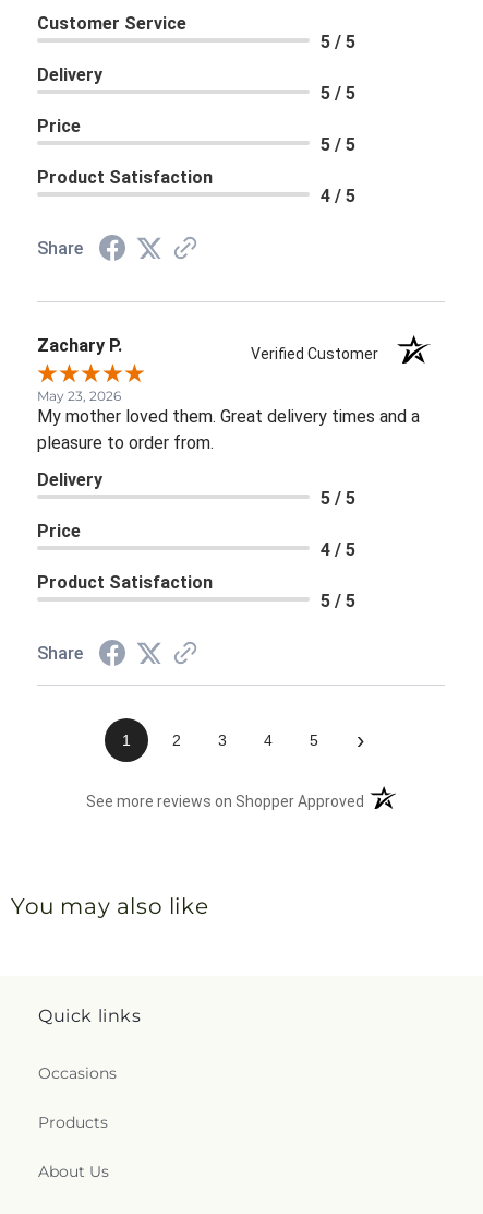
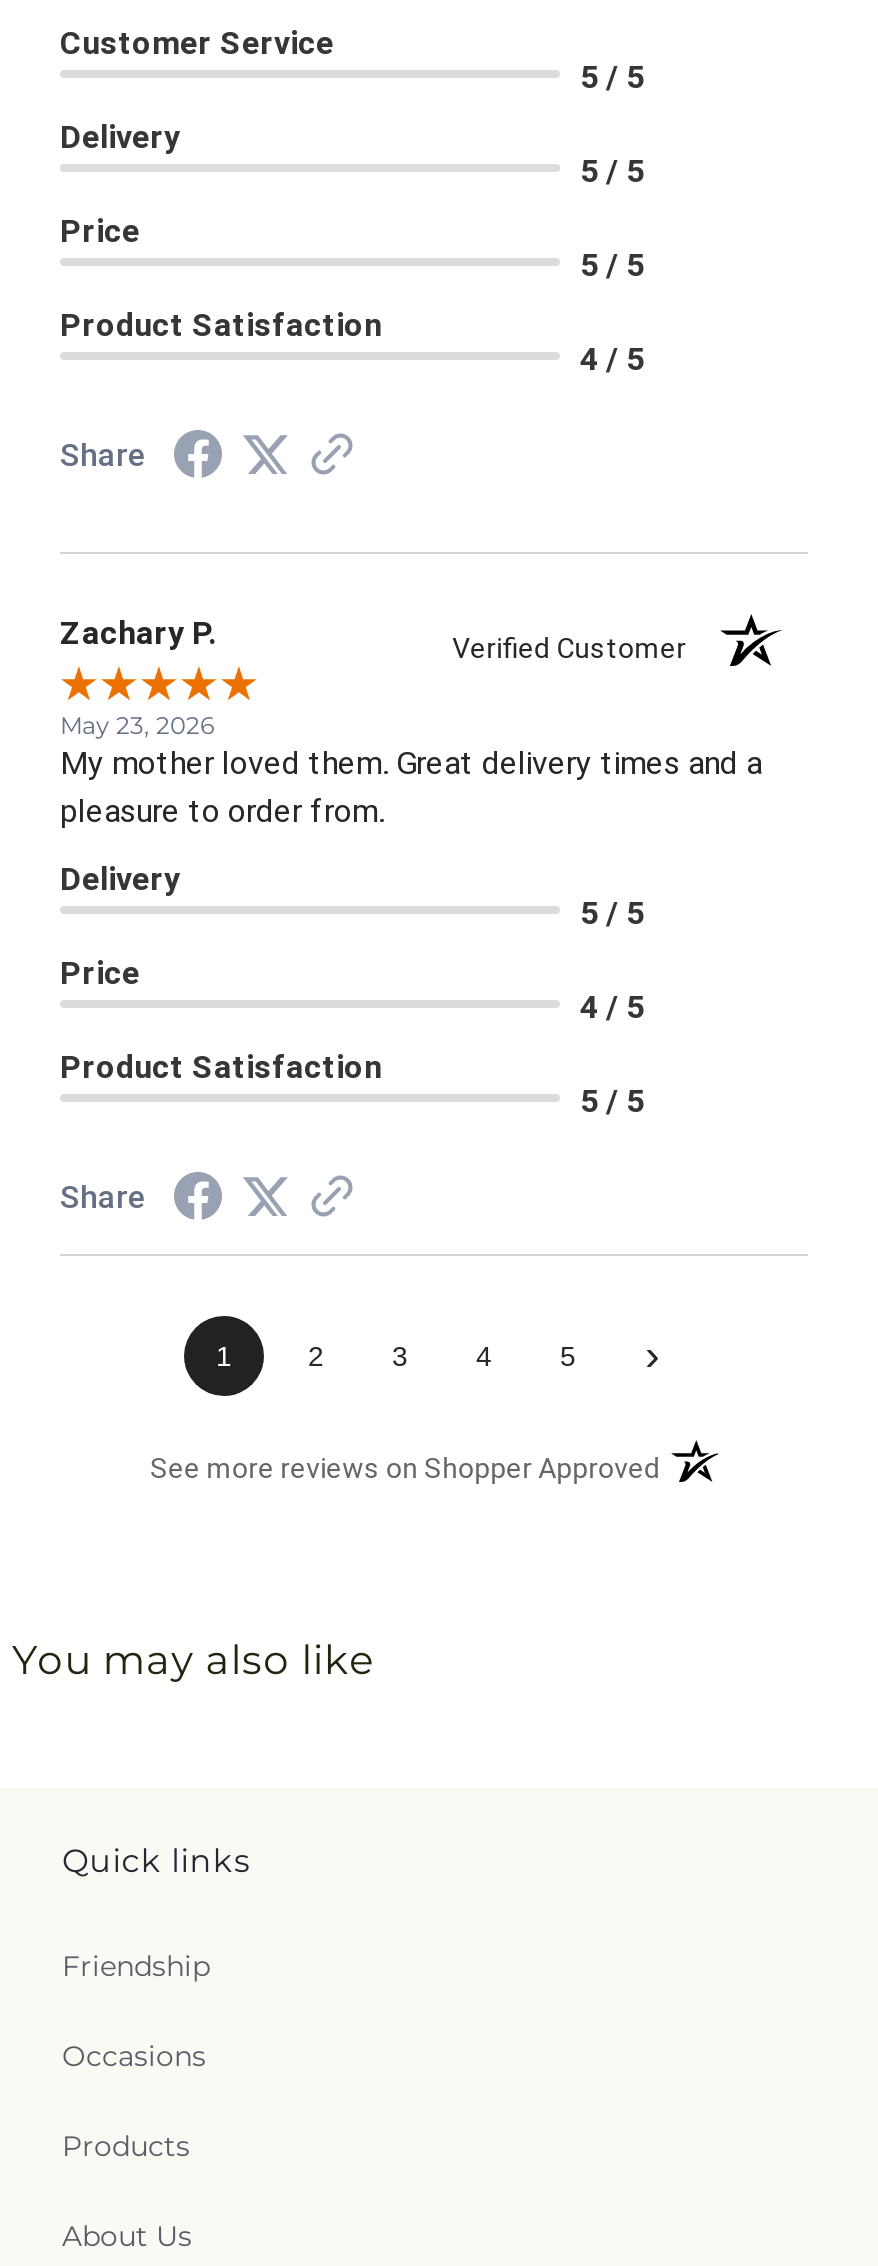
none -> [62,1948,210,1984] Friendship

